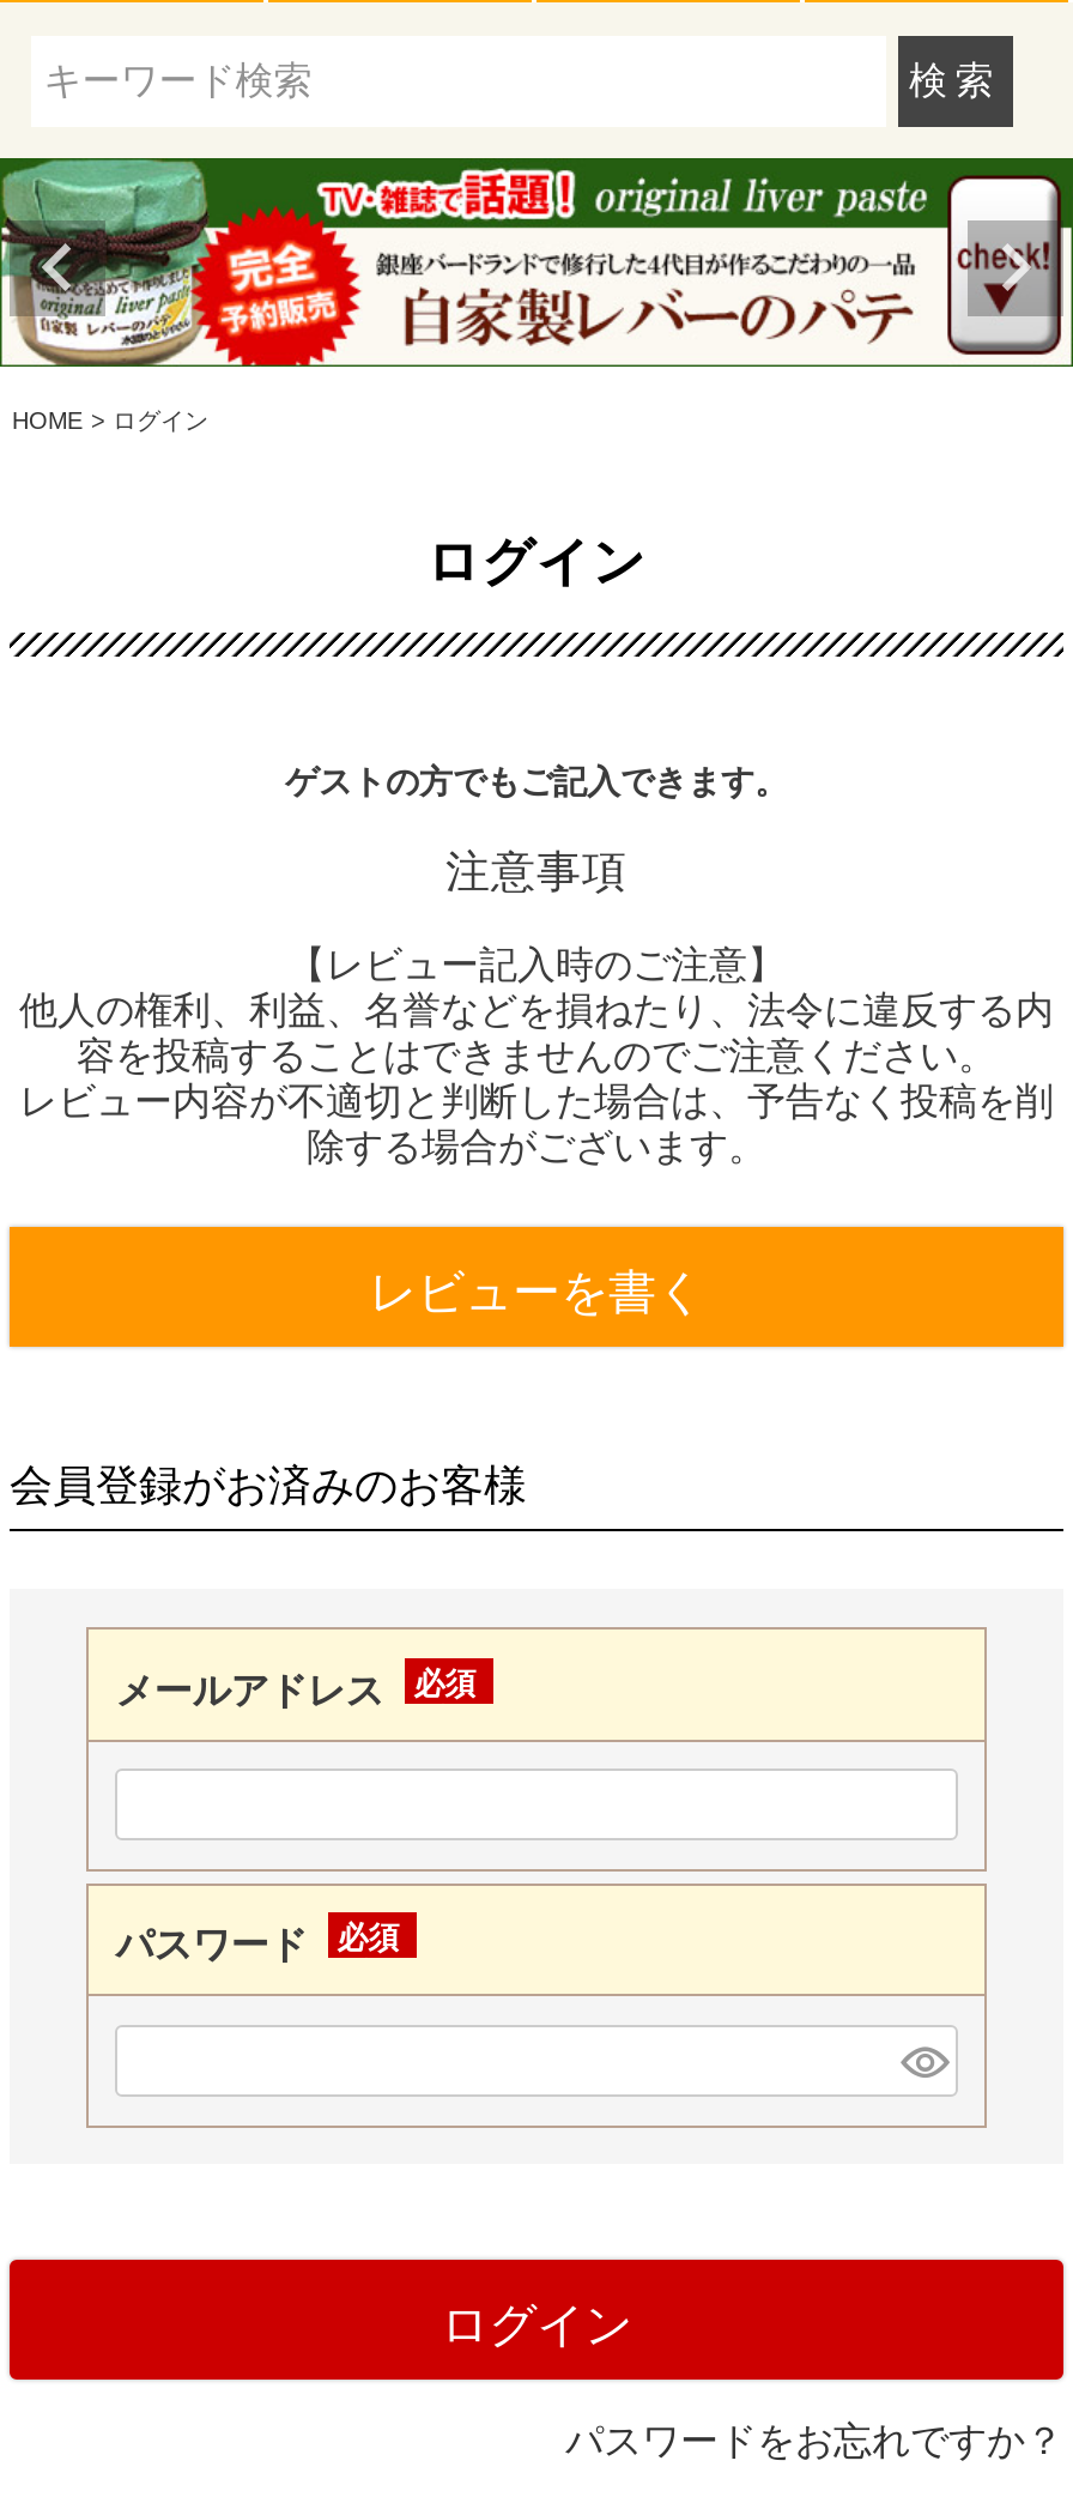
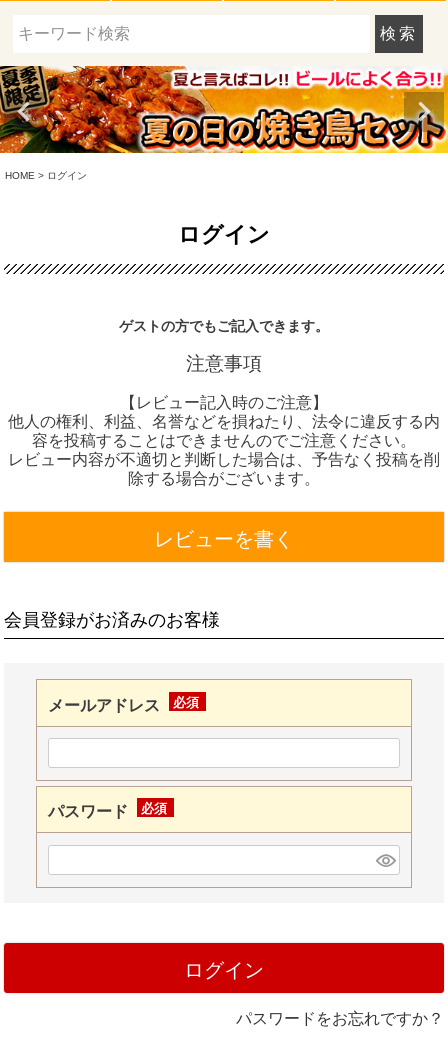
[7,156,1066,369] [image] -> [3,65,445,154] [image]

